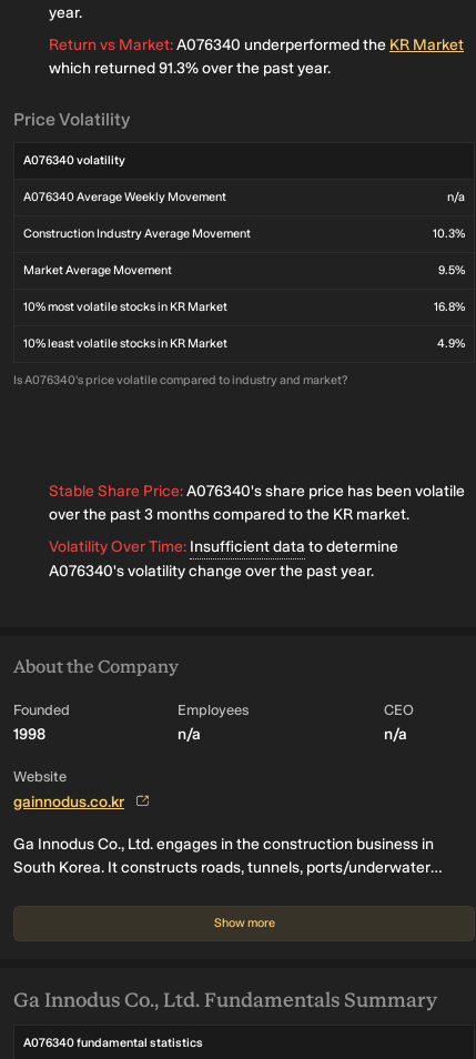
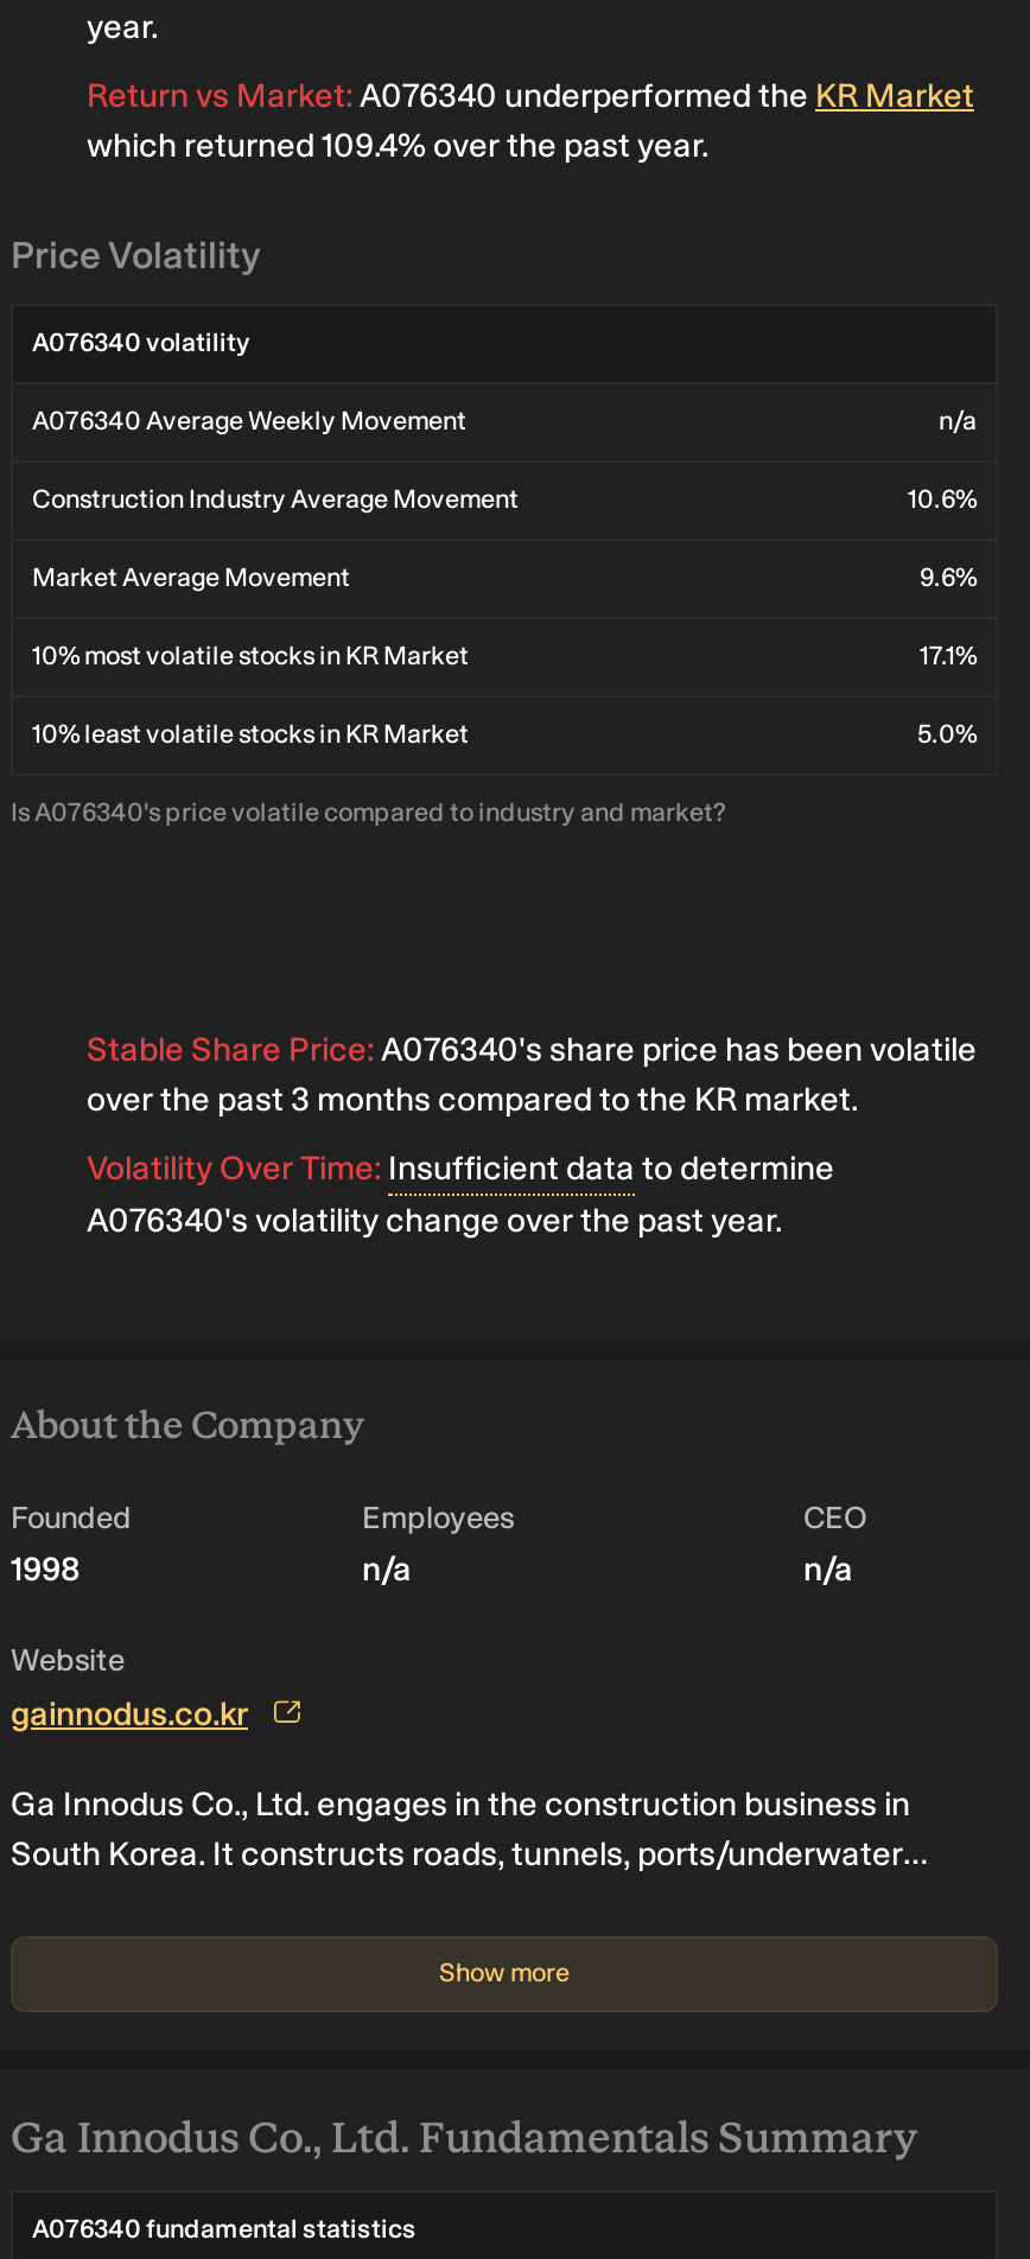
[49,59,331,77] which returned 91.3% over the past year. -> [87,125,708,165] which returned 109.4% over the past year.
[433,226,465,241] 10.3% -> [908,483,977,514] 10.6%
[438,263,465,277] 9.5% -> [920,562,977,593] 9.6%
[434,299,465,314] 16.8% -> [920,640,977,671] 17.1%
[437,336,465,350] 4.9% -> [917,718,977,749] 5.0%

